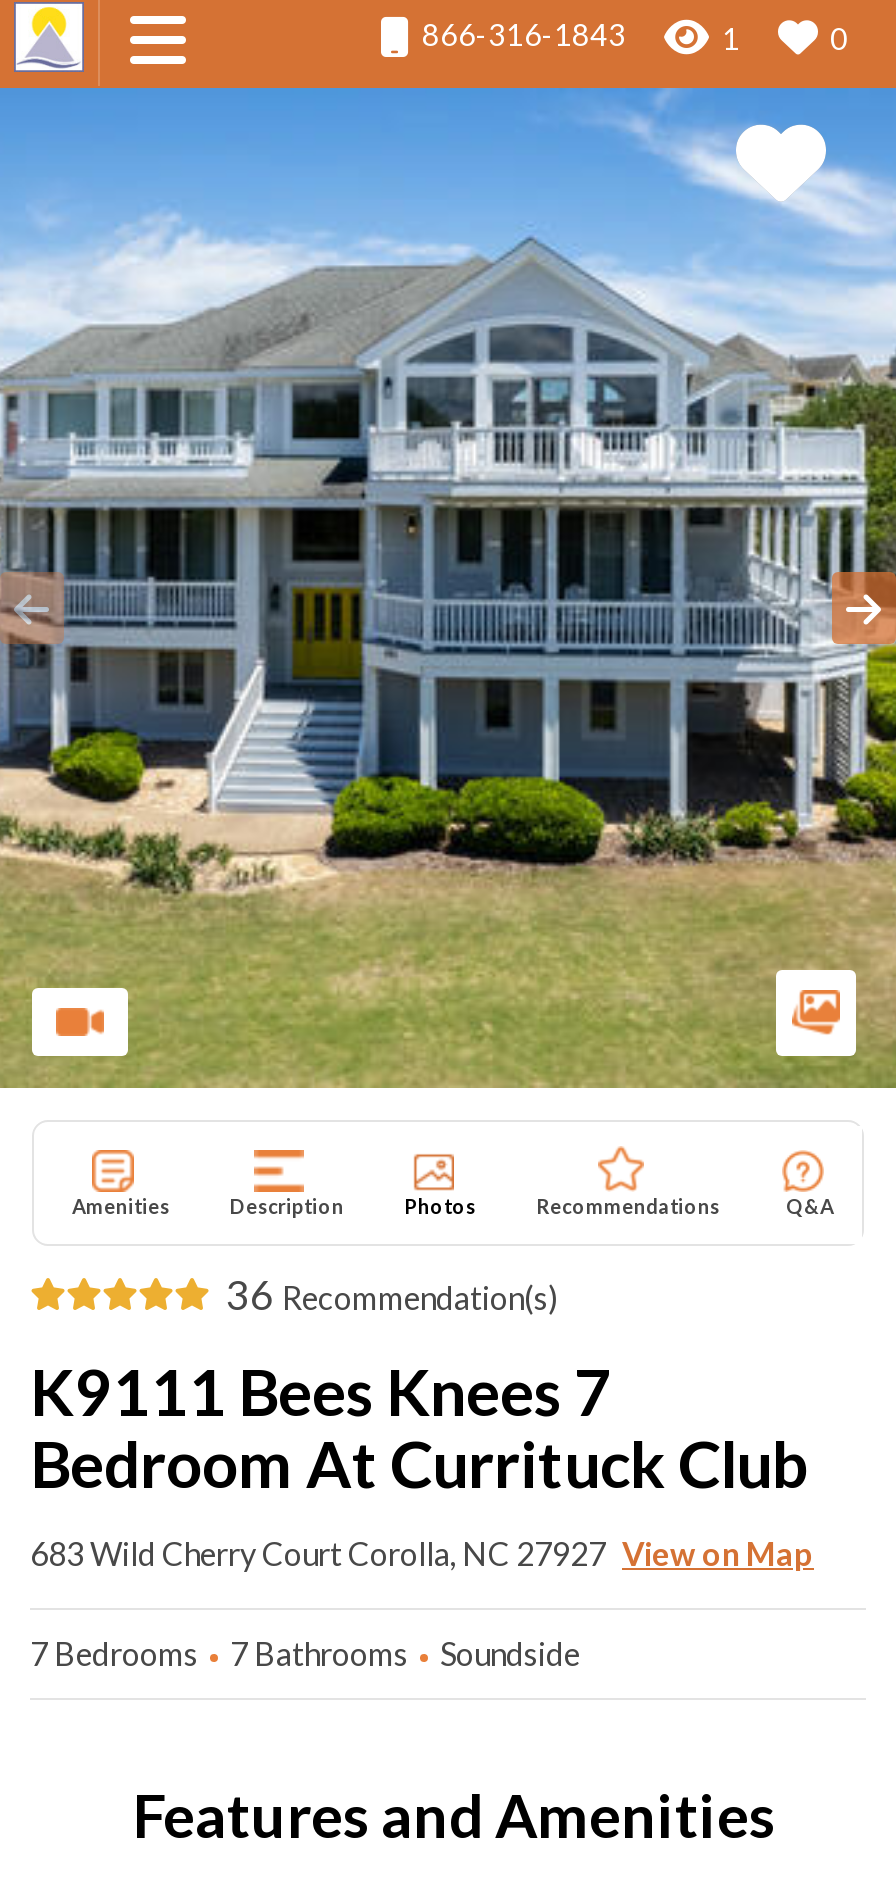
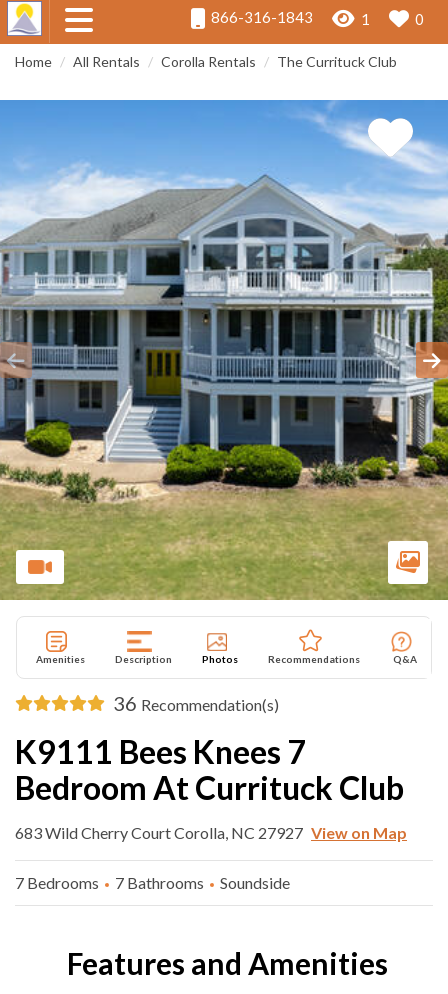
none -> [15,53,397,70] Home | All Rentals | Corolla Rentals | The Currituck Club

